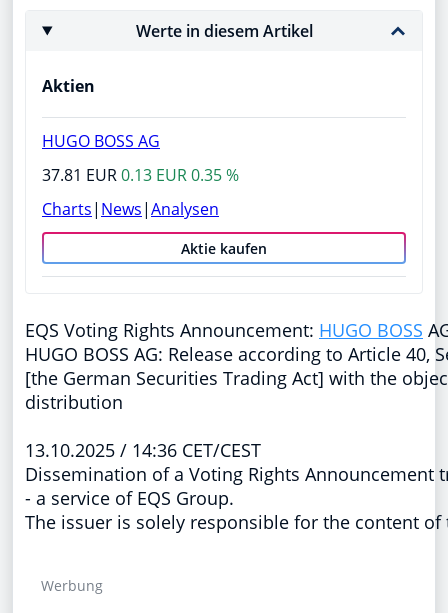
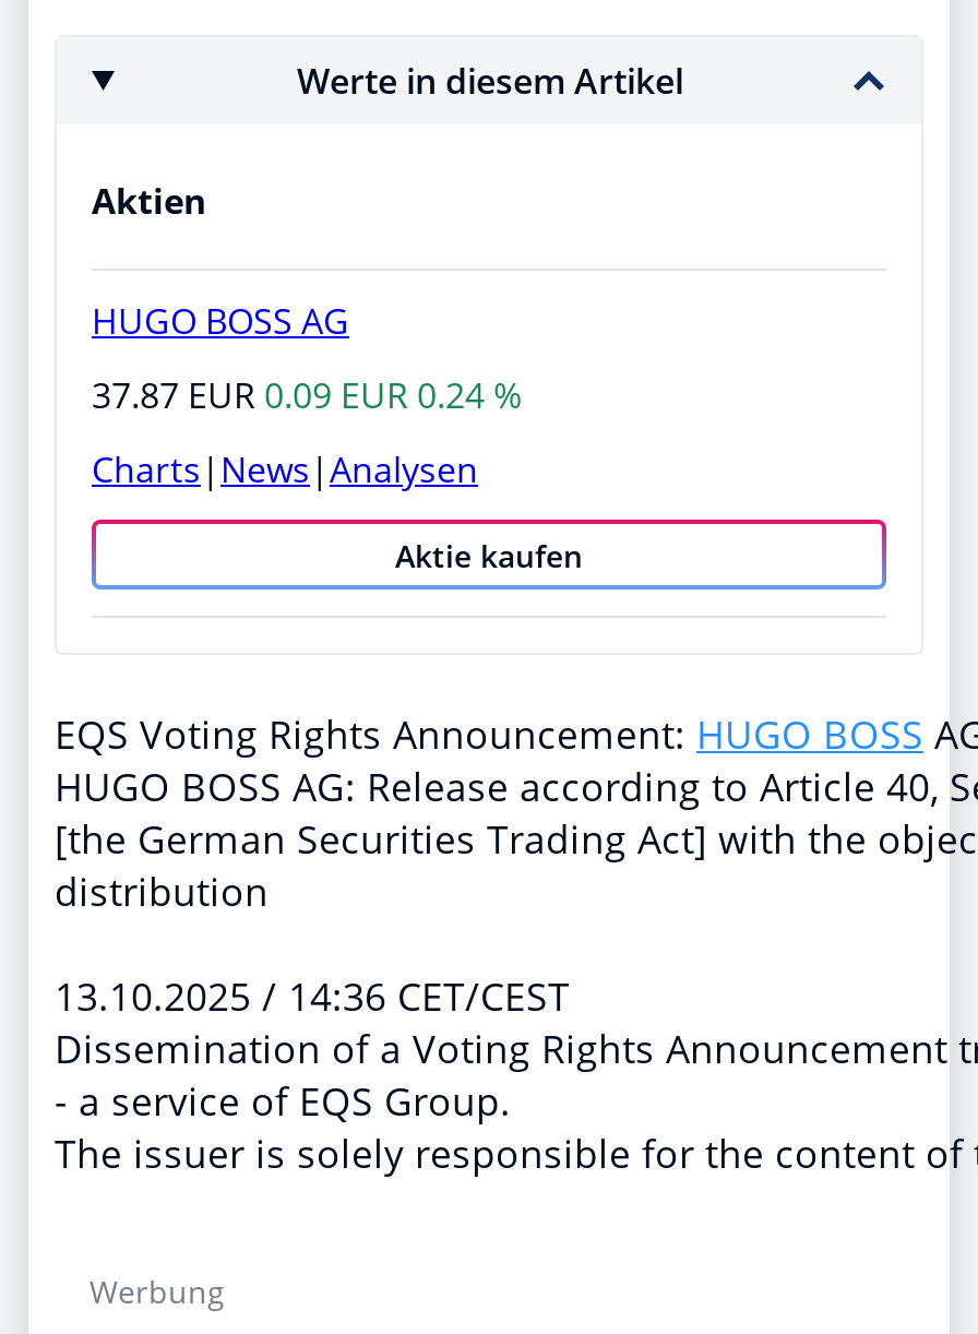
[42,164,239,186] 37.81 EUR 0.13 EUR 0.35 % -> [92,371,522,419] 37.87 EUR 0.09 EUR 0.24 %

